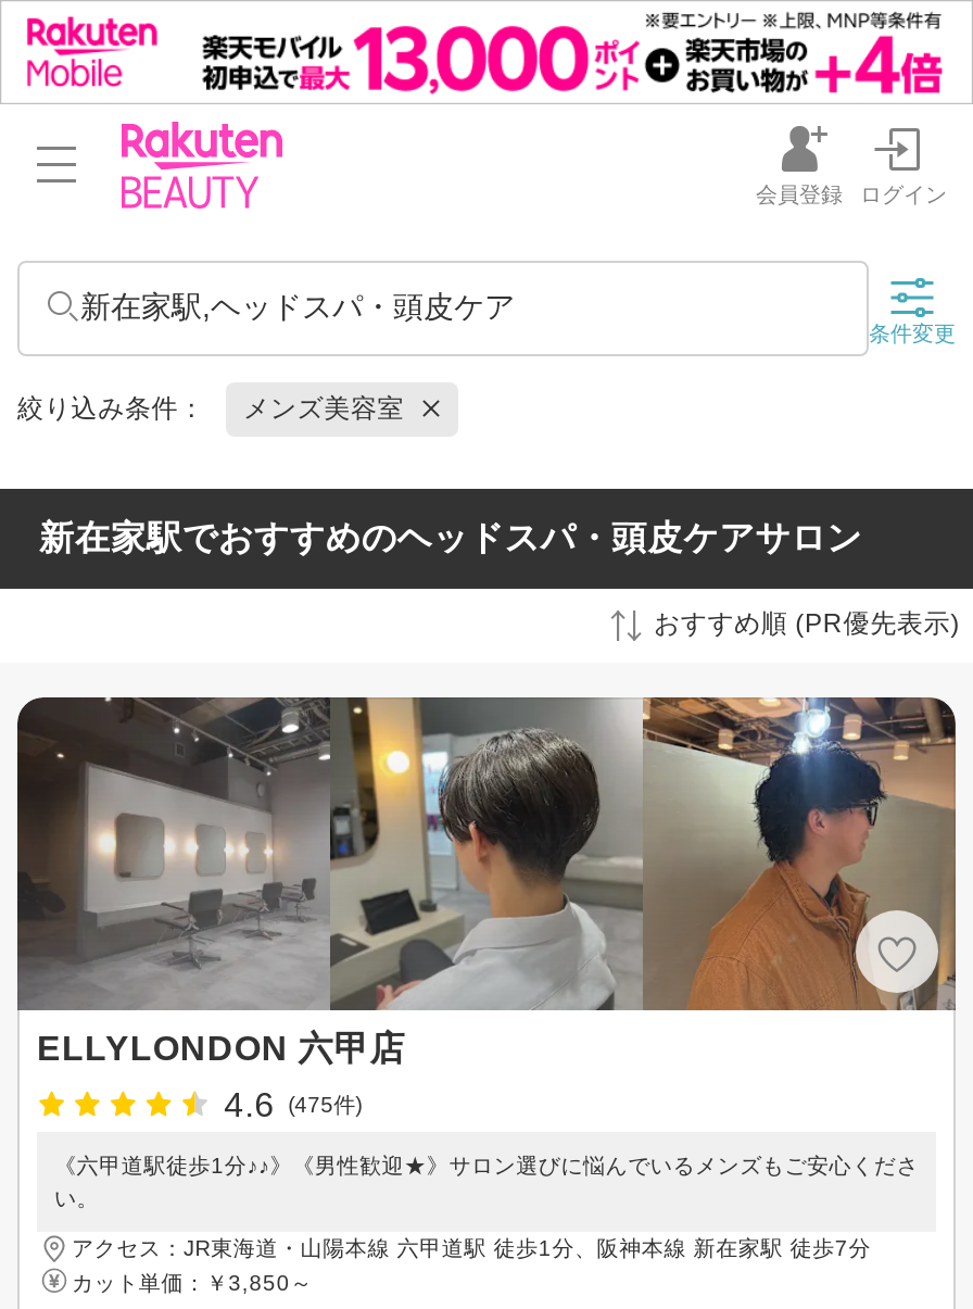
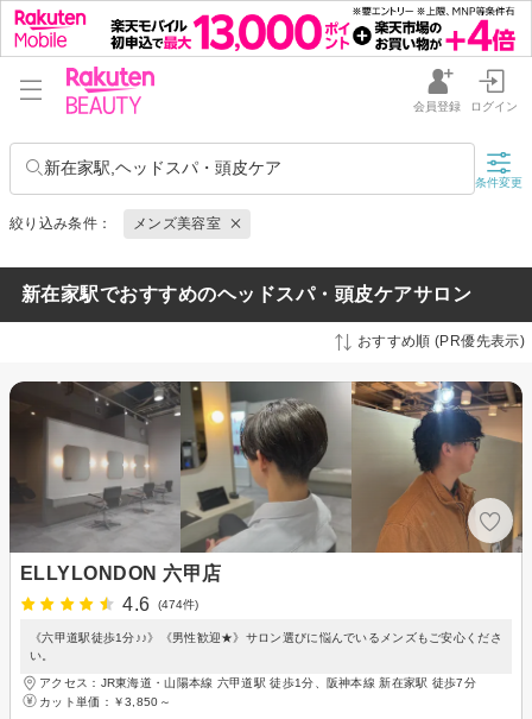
[224,1086,362,1123] 4.6 (475件) -> [122,594,198,614] 4.6 (474件)

